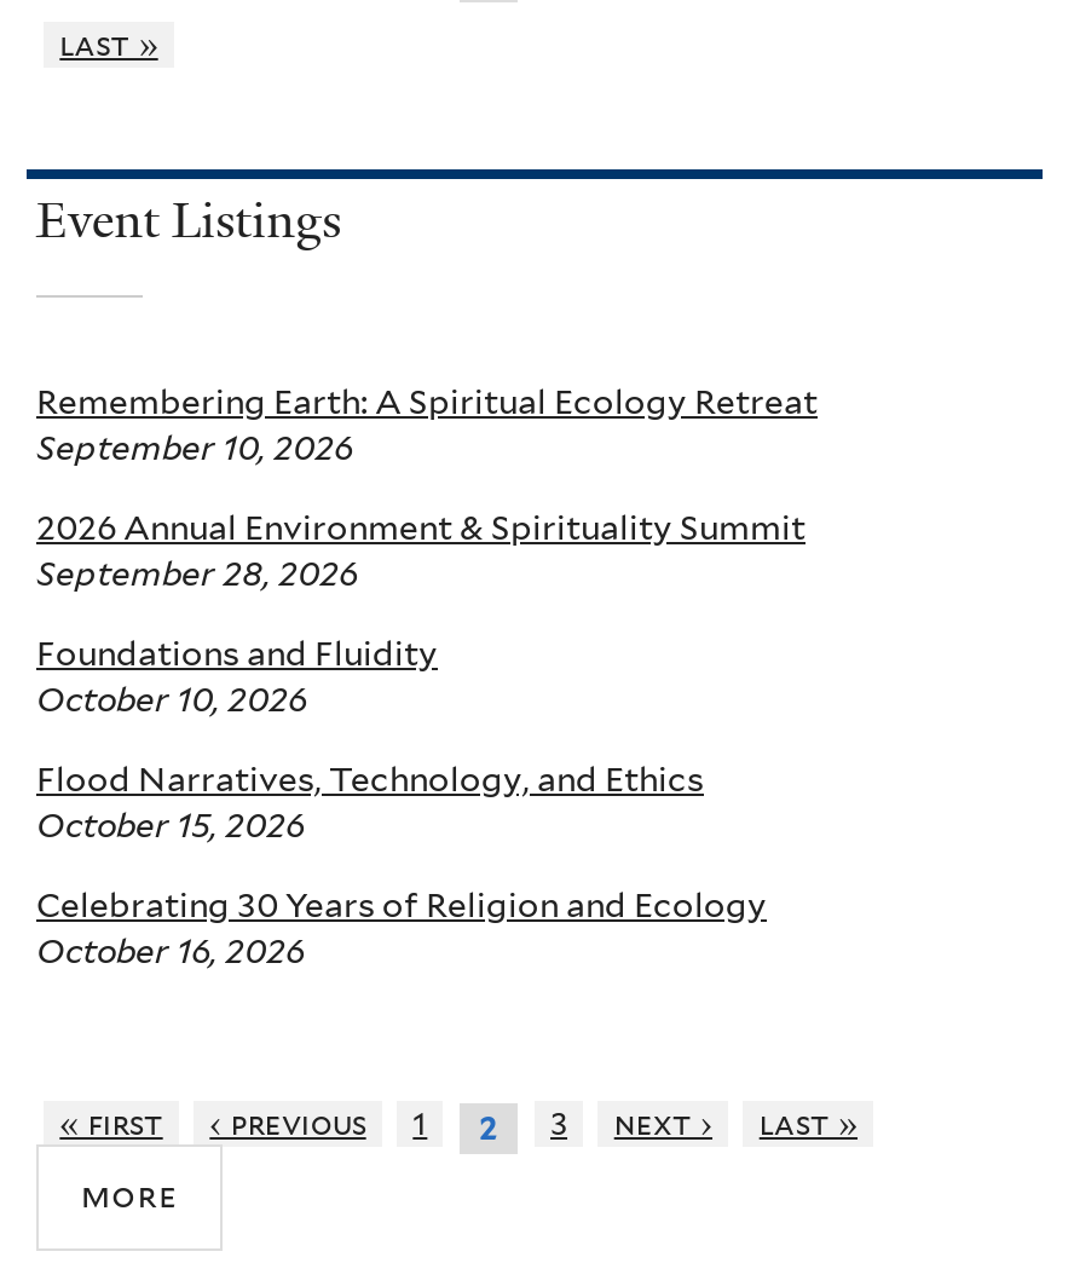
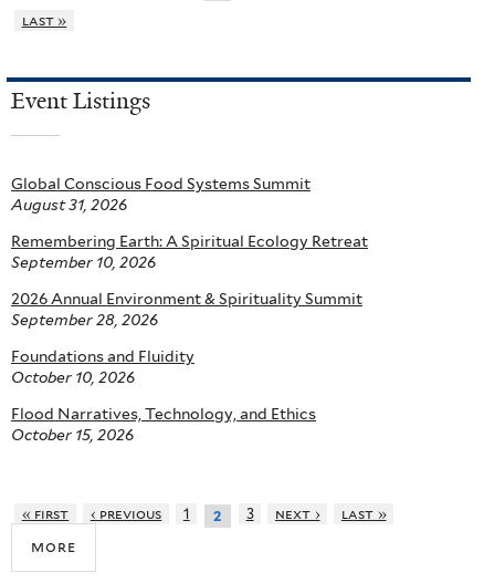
none -> [11,175,311,214] Global Conscious Food Systems Summit | August 31, 2026
moved [36,383,818,845] -> [11,233,368,444]: Remembering Earth: A Spiritual Ecology Retreat | September 10, 2026 | 2026 Annual Environment & Spirituality Summit | September 28, 2026 | Foundations and Fluidity | October 10, 2026 | Flood Narratives, Technology, and Ethics | October 15, 2026
[36,886,767,971] Celebrating 30 Years of Religion and Ecology | October 16, 2026 -> none

